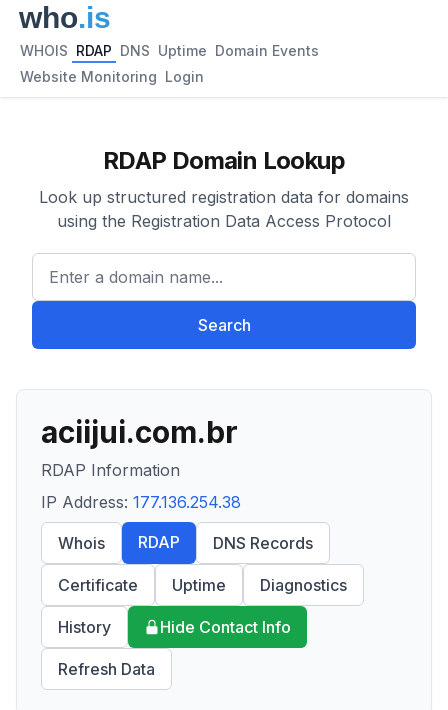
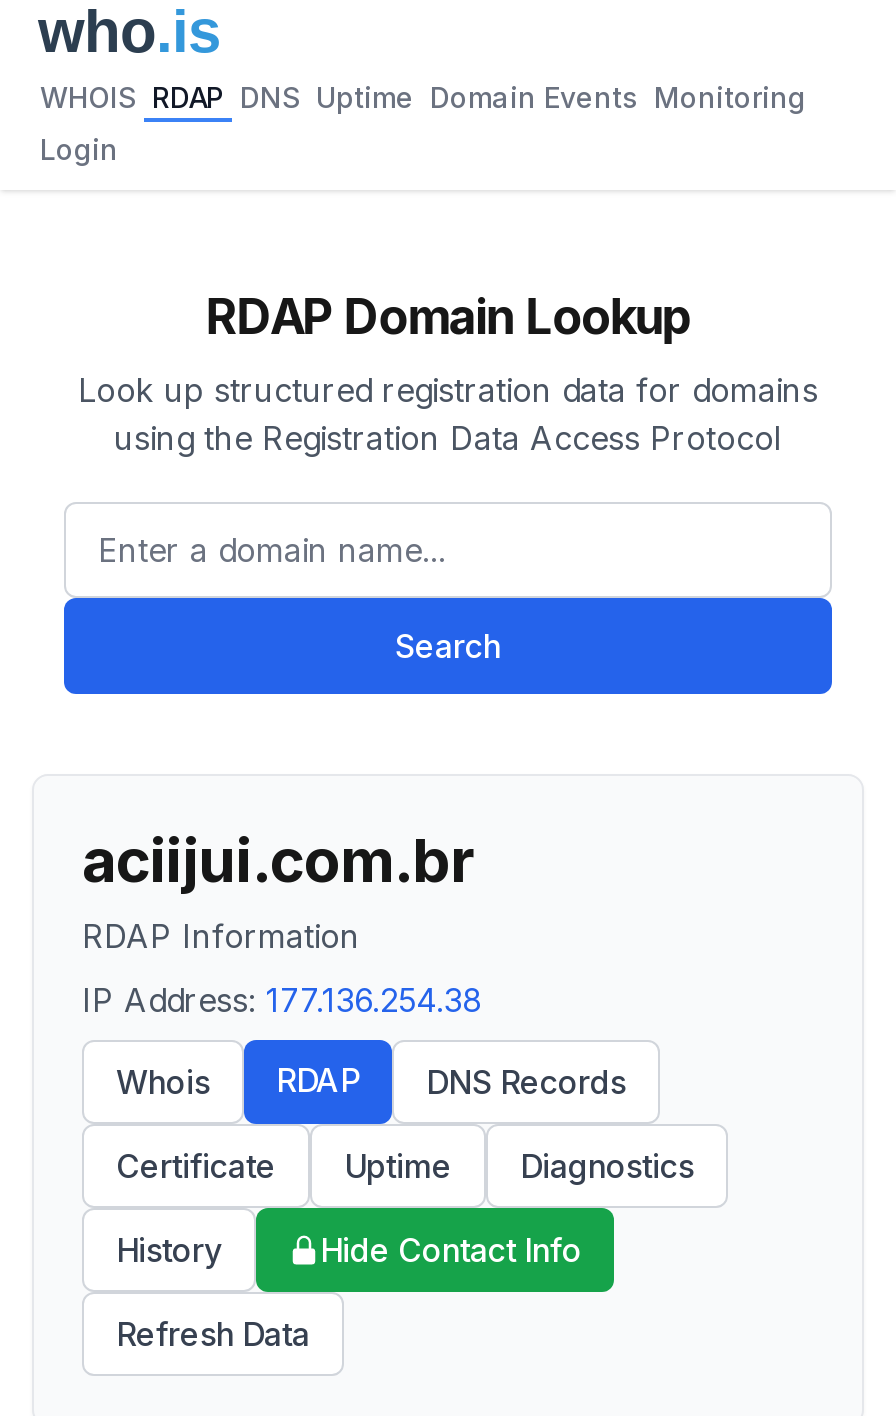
[20,42,319,59] WHOIS RDAP DNS Uptime Domain Events -> [40,80,806,114] WHOIS RDAP DNS Uptime Domain Events Monitoring
[20,68,204,85] Website Monitoring Login -> [40,132,118,166] Login

